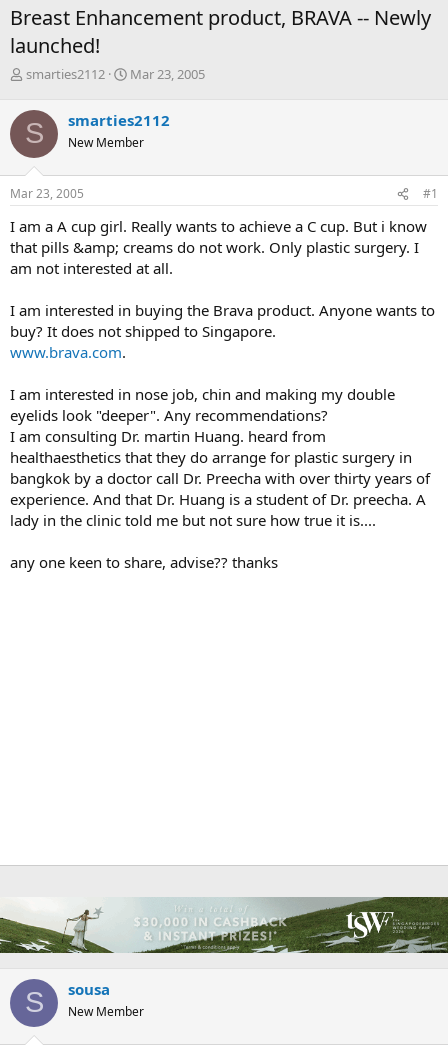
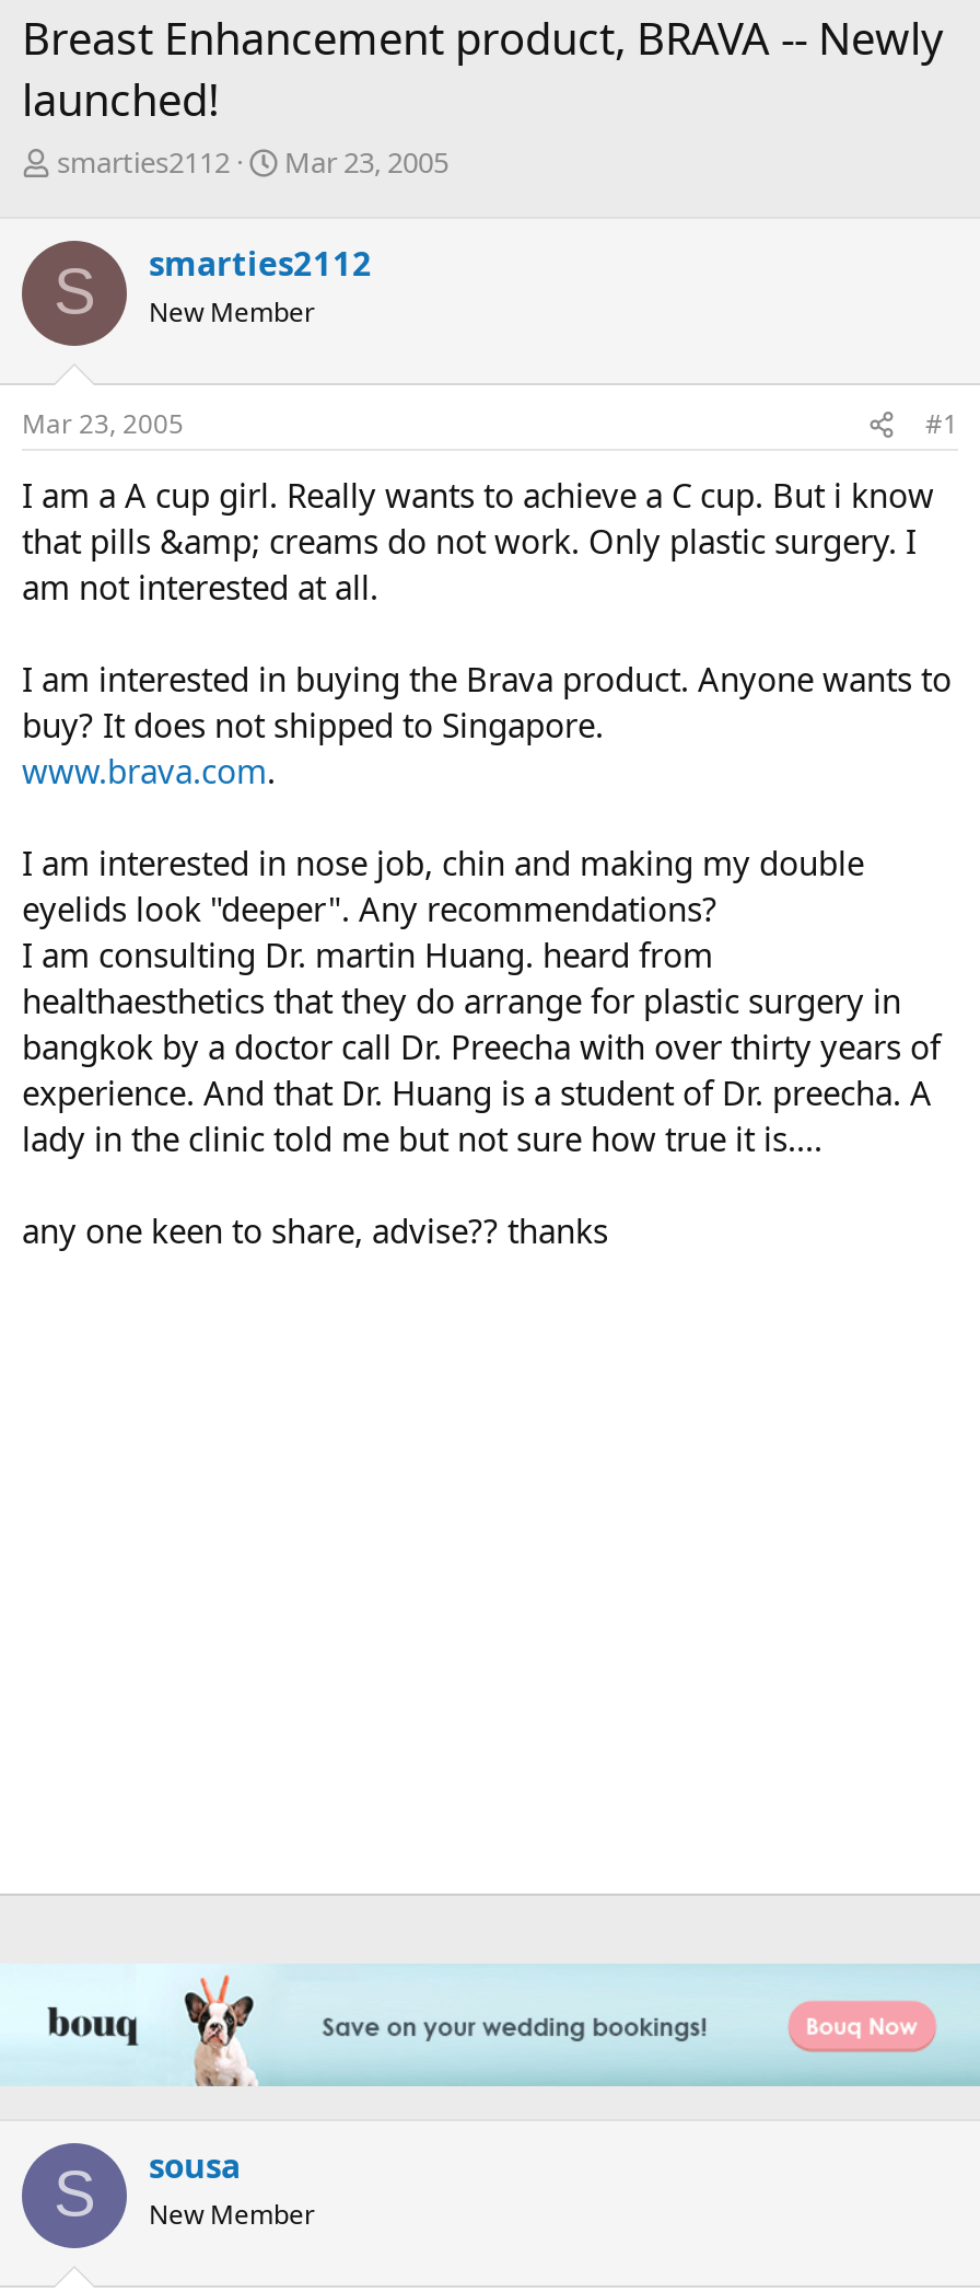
[3,896,445,954] [image] -> [7,1964,973,2088] [image]

